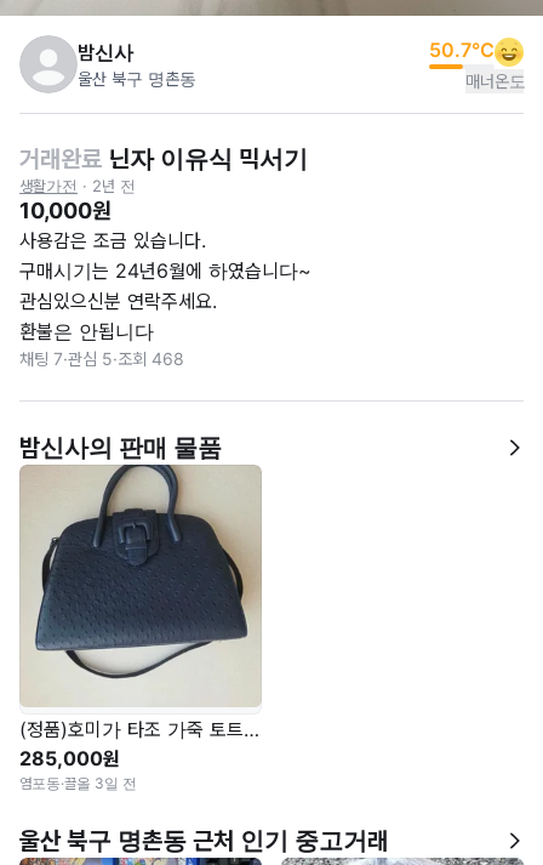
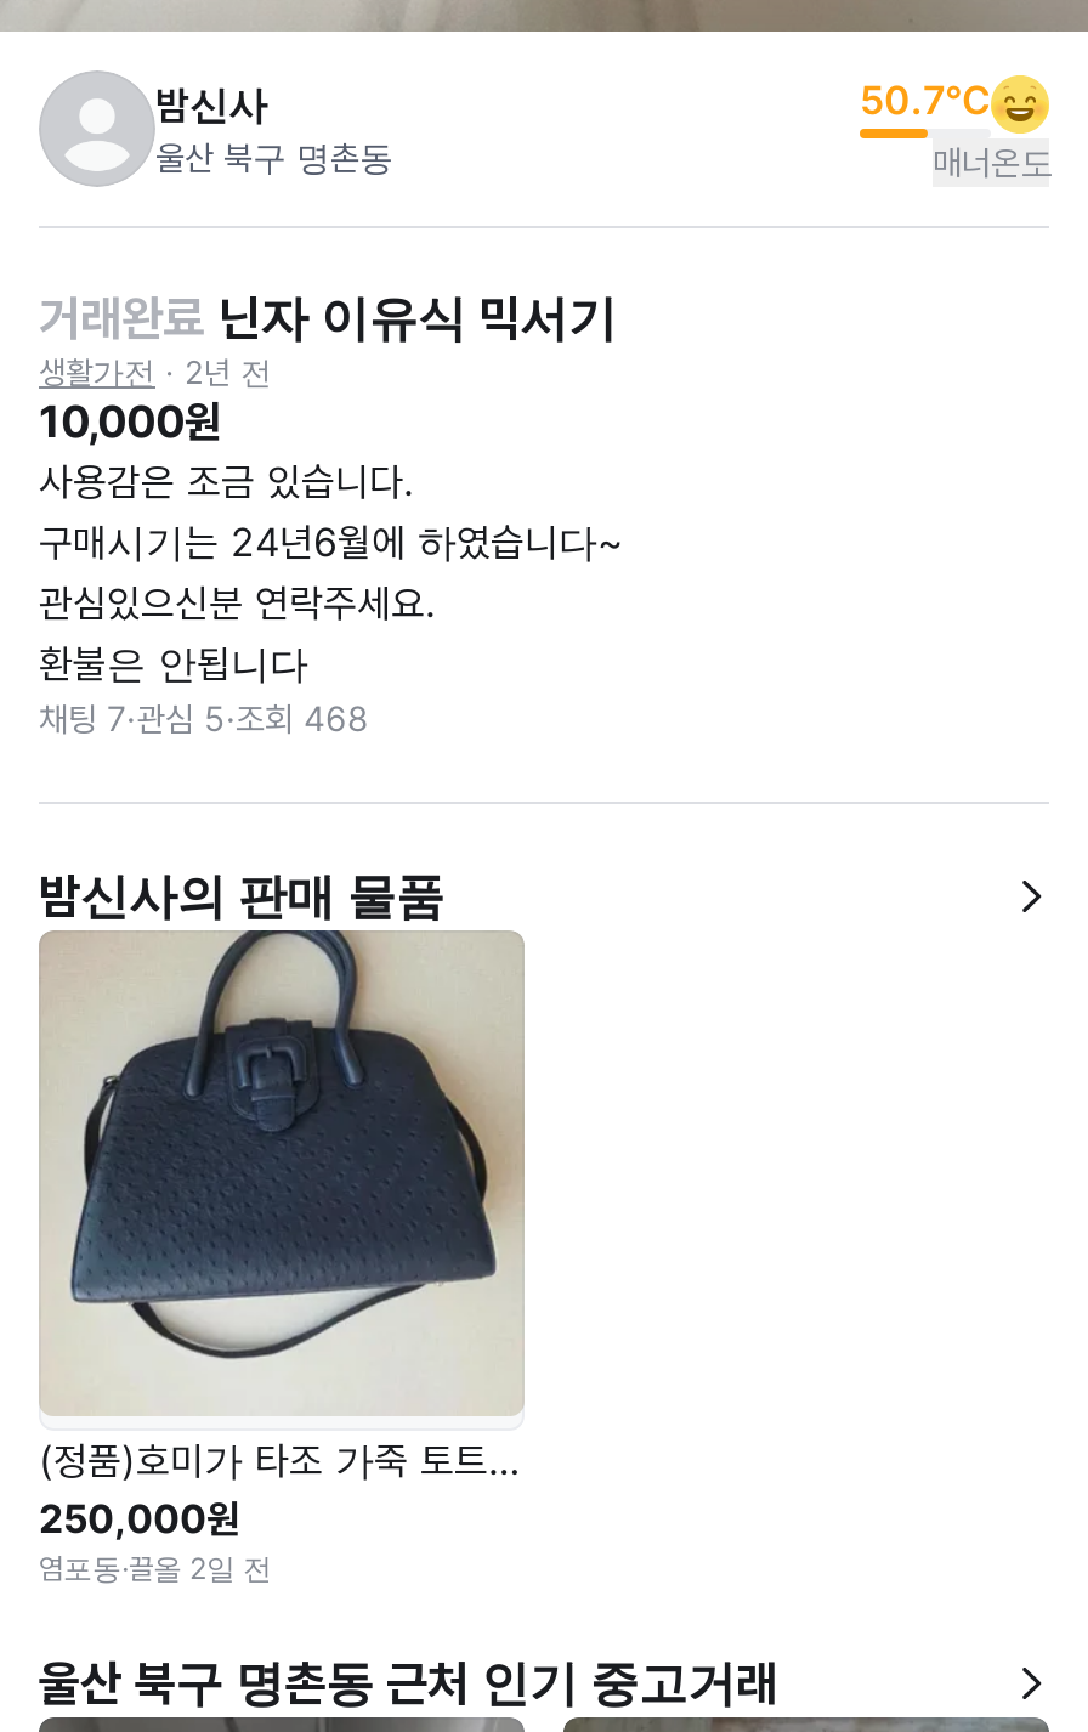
[19,746,137,793] 285,000원 | 염포동·끌올 3일 전 -> [39,1495,272,1587] 250,000원 | 염포동·끌올 2일 전

